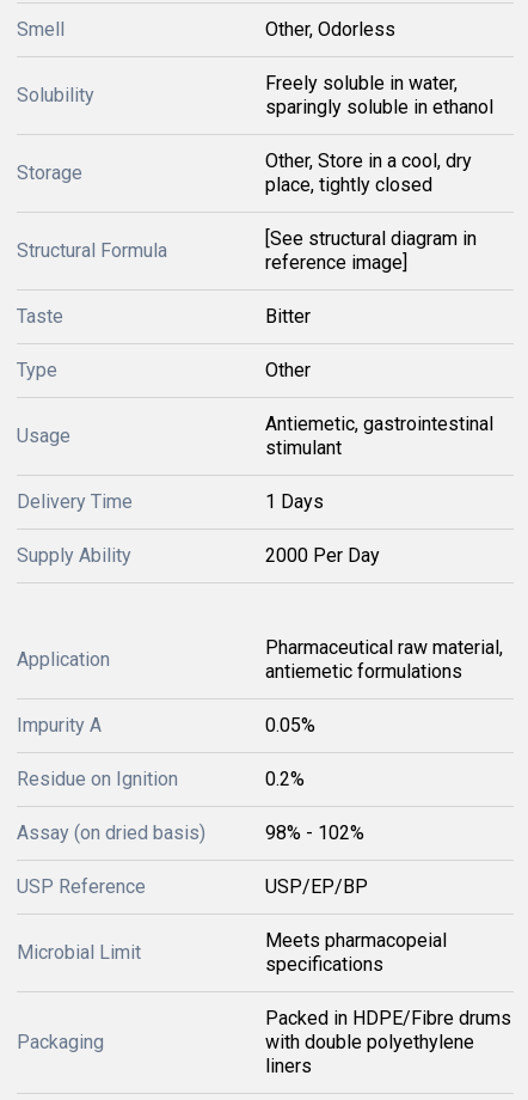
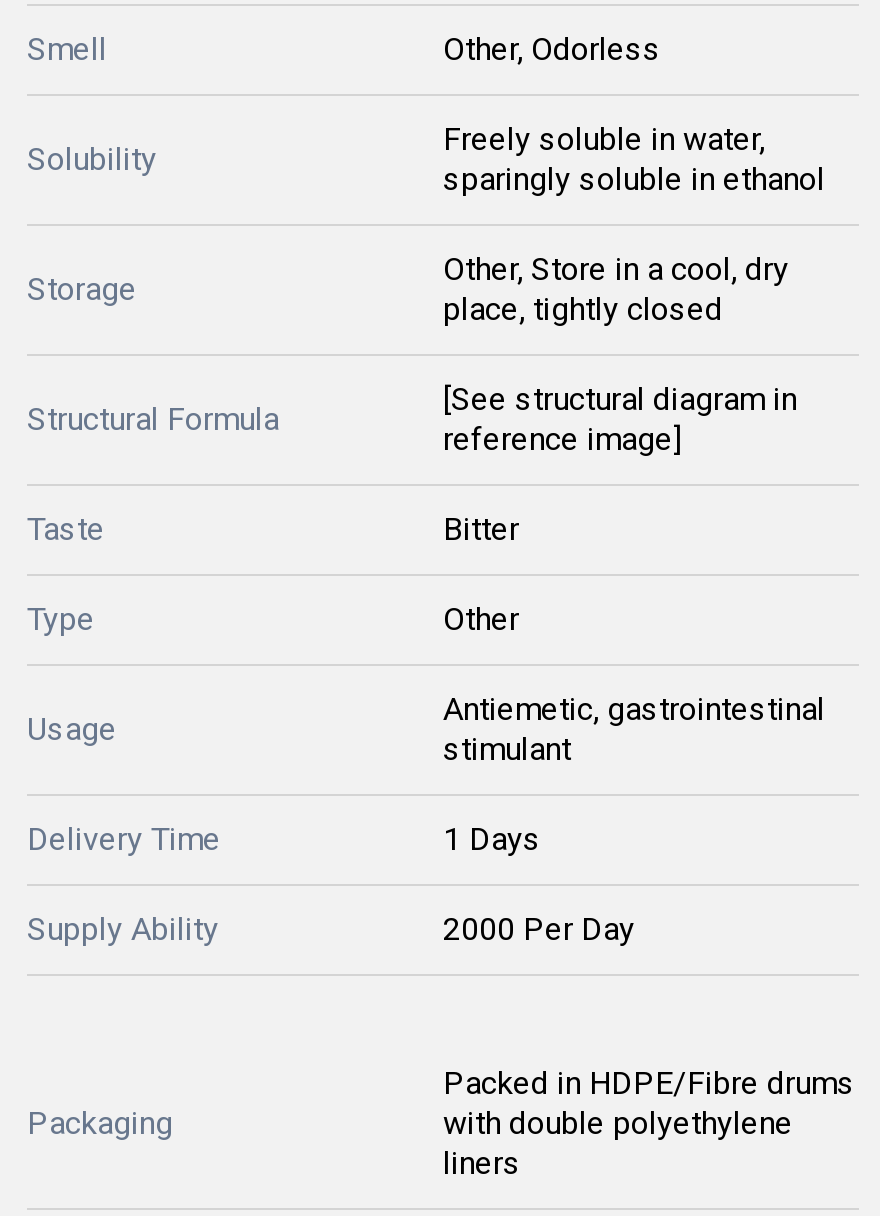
[17,636,503,964] Pharmaceutical raw material, | antiemetic formulations | Impurity A | 0.05% | Residue on Ignition | 0.2% | Assay (on dried basis) | 98% - 102% | USP Reference | USP/EP/BP | Microbial Limit -> none
[17,648,110,671] Application -> none
[265,929,447,976] Meets pharmacopeial | specifications -> none

